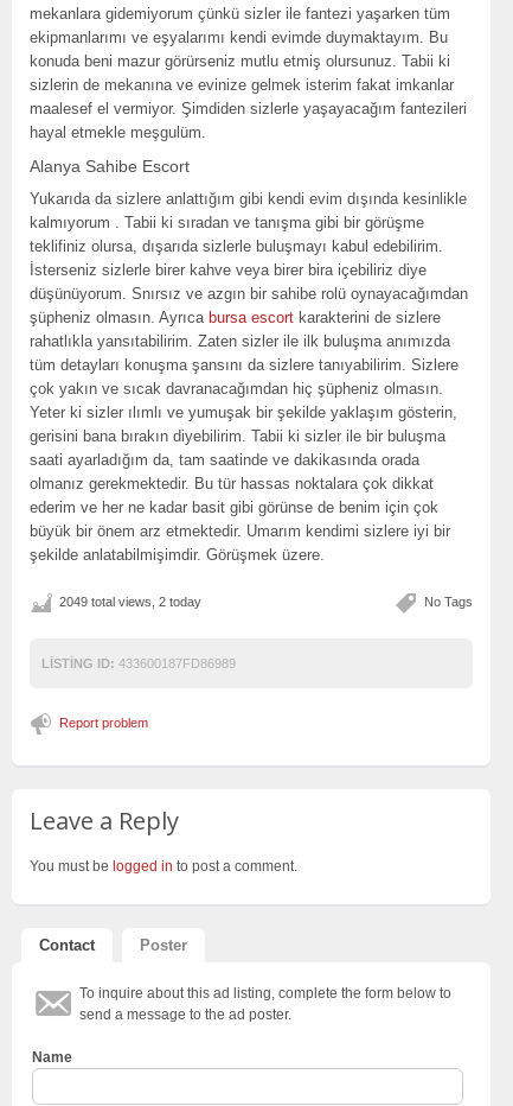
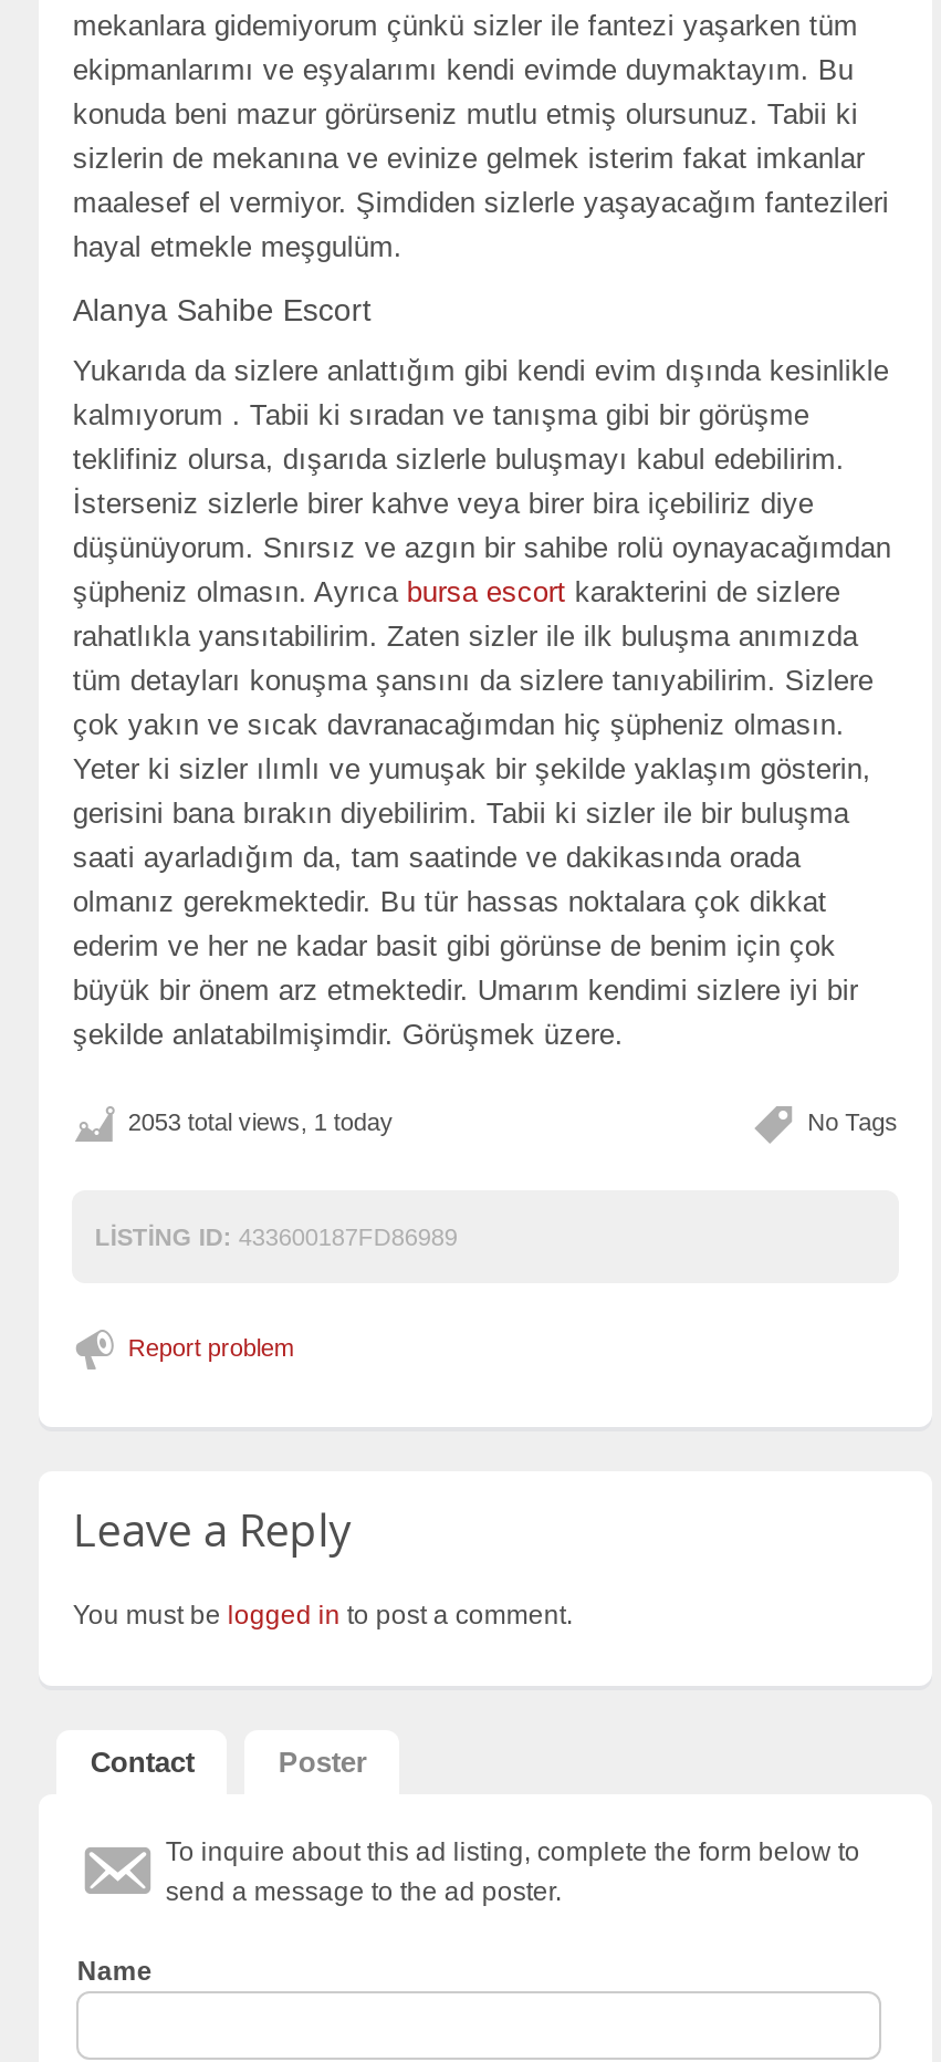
[60,594,202,609] 2049 total views, 2 today -> [128,1108,393,1135] 2053 total views, 1 today

